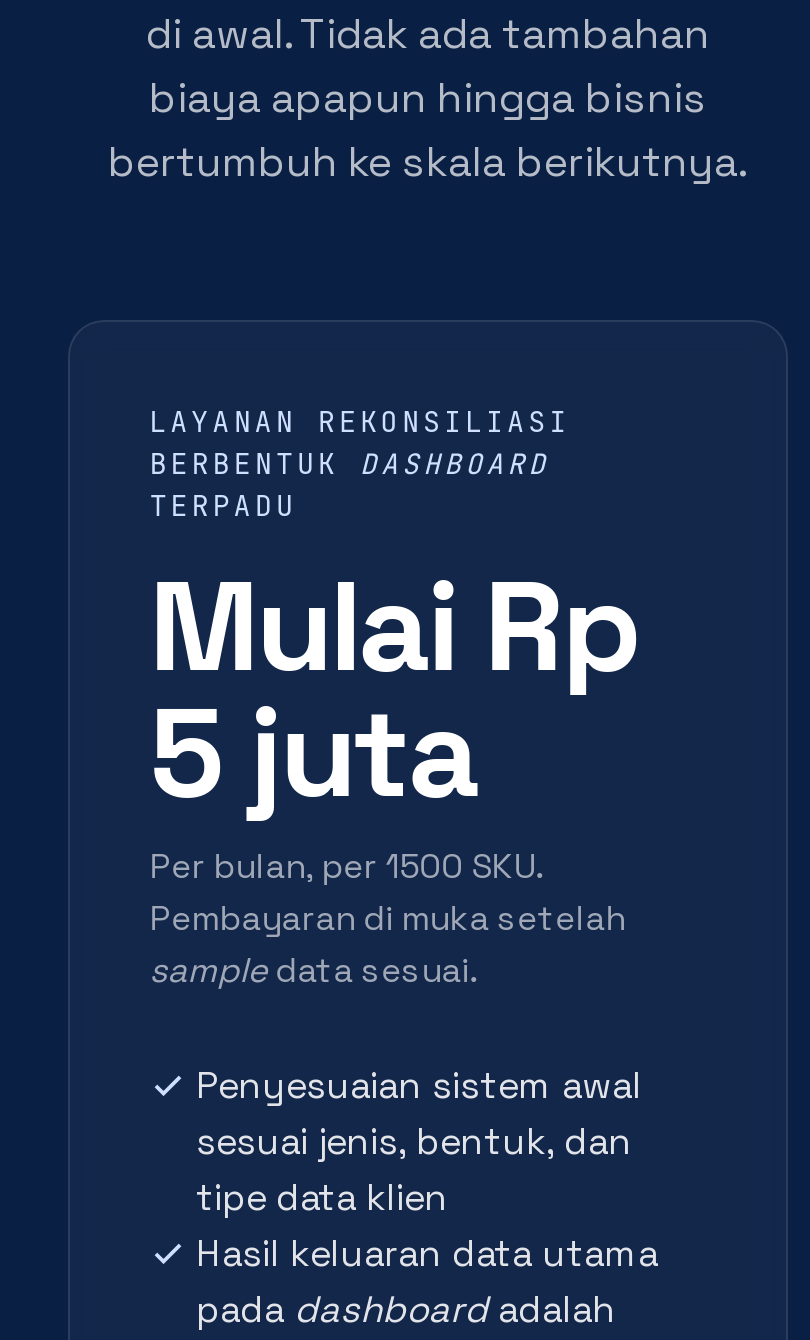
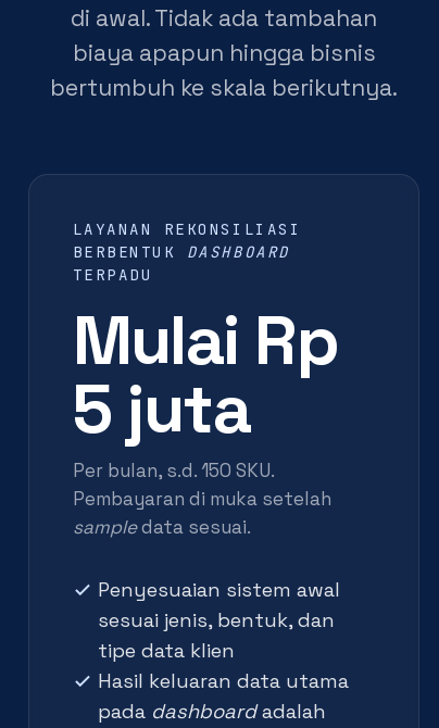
[149,843,543,887] Per bulan, per 1500 SKU. -> [72,458,274,482] Per bulan, s.d. 150 SKU.

